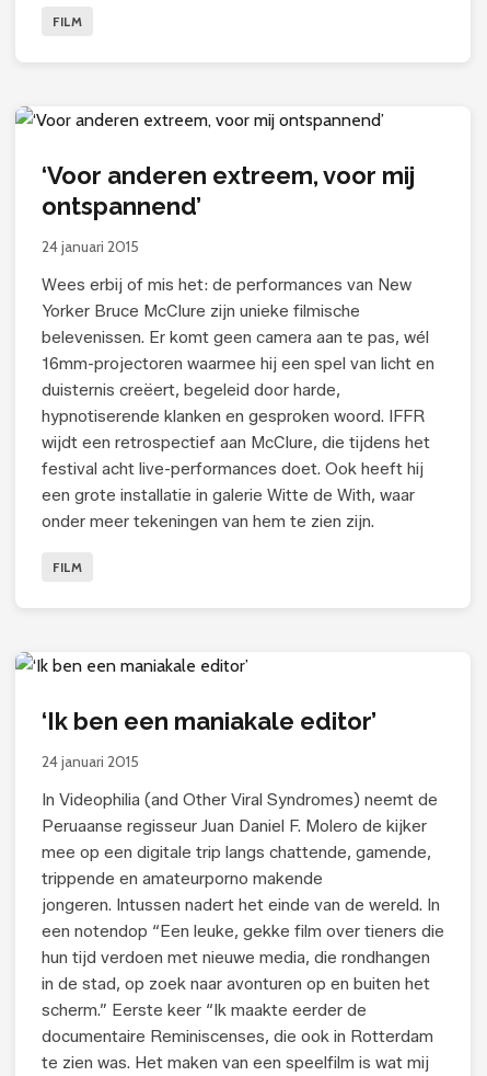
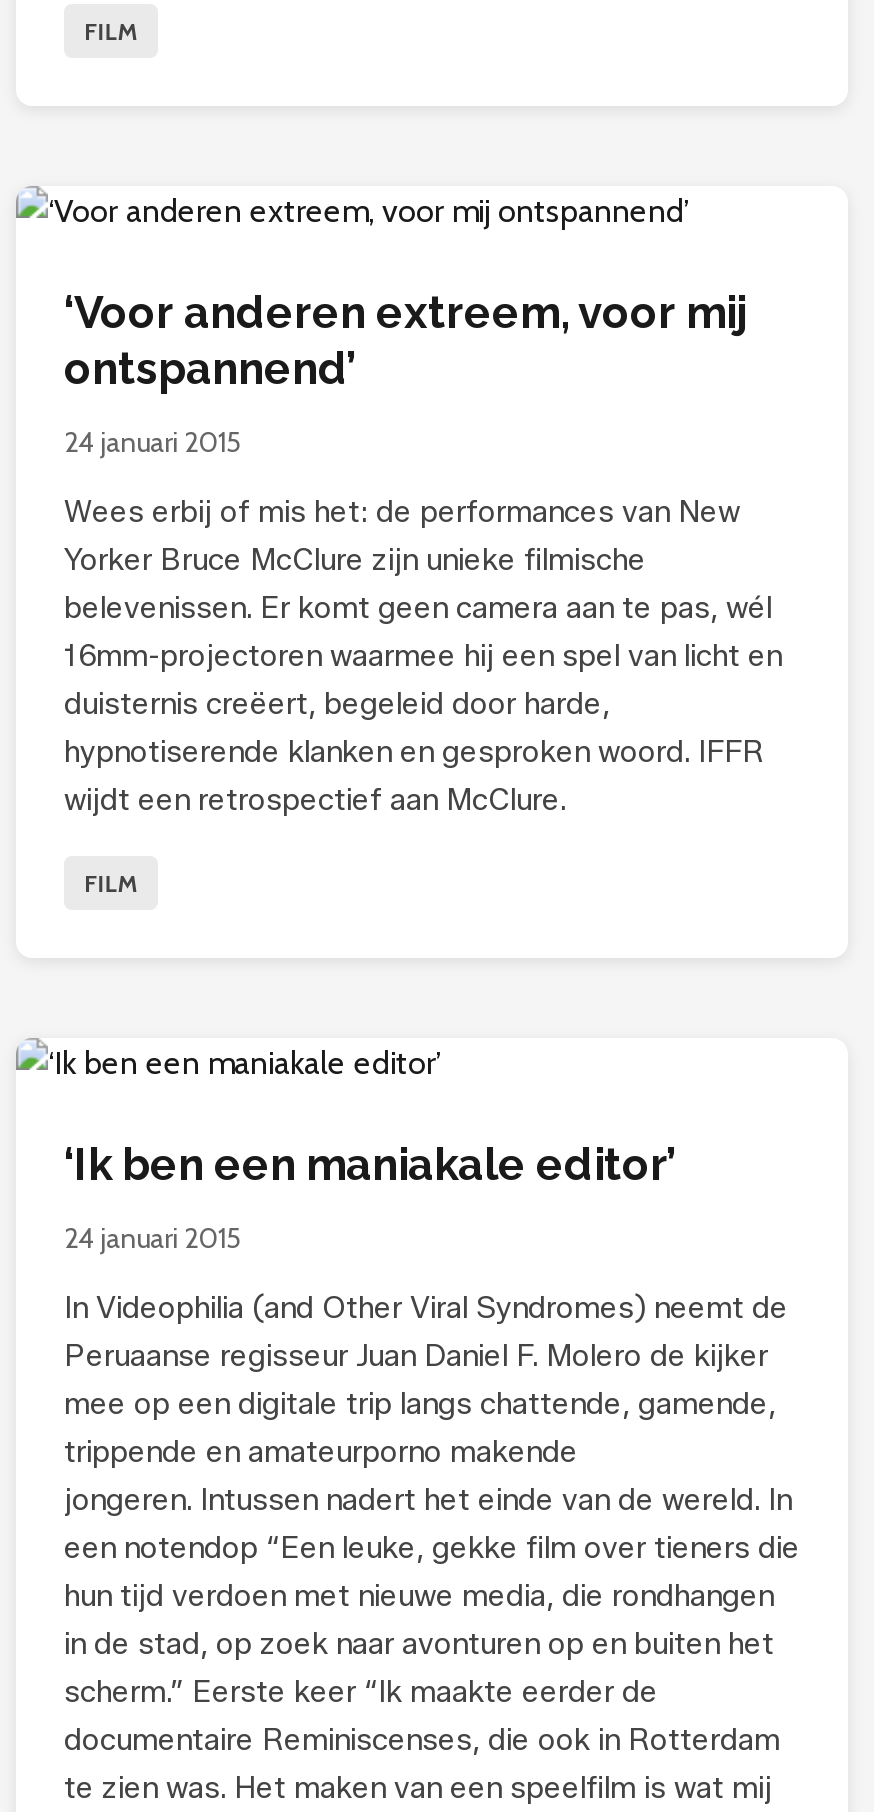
[42,433,430,531] wijdt een retrospectief aan McClure, die tijdens het | festival acht live-performances doet. Ook heeft hij | een grote installatie in galerie Witte de With, waar | onder meer tekeningen van hem te zien zijn. -> [64,782,566,818] wijdt een retrospectief aan McClure.

